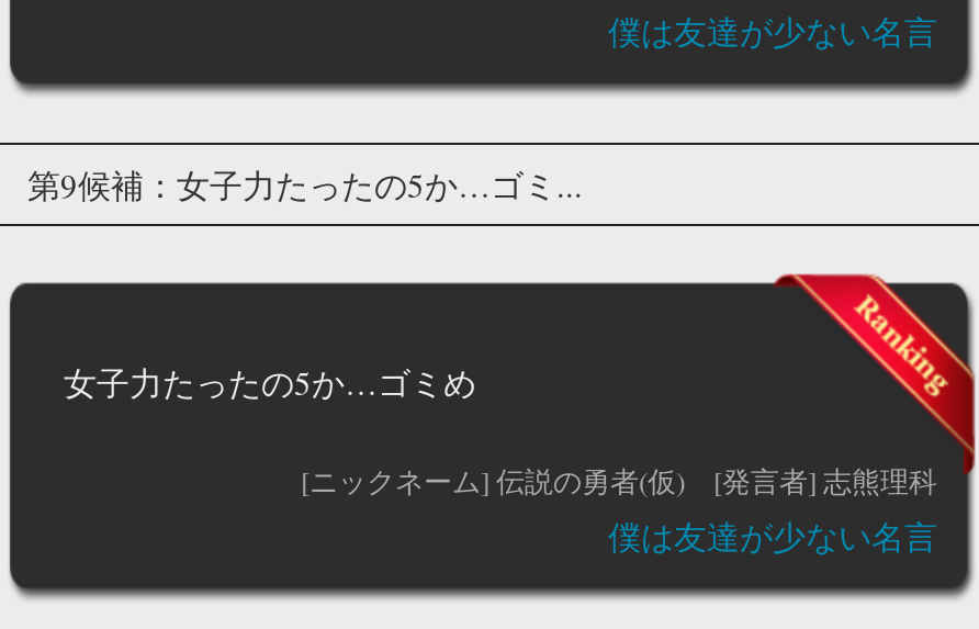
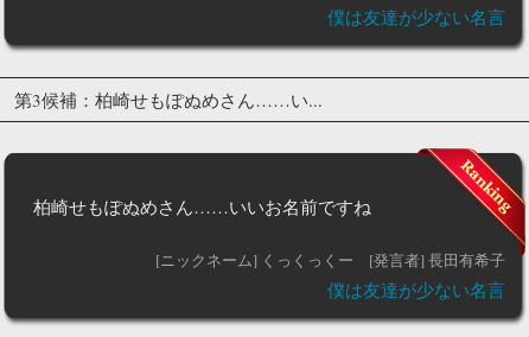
[27,162,583,206] 第9候補：女子力たったの5か…ゴミ... -> [14,87,322,111] 第3候補：柏崎せもぽぬめさん……い...
[64,360,476,404] 女子力たったの5か…ゴミめ -> [33,195,371,219] 柏崎せもぽぬめさん……いいお名前ですね
[301,461,937,501] [ニックネーム] 伝説の勇者(仮) | [発言者] 志熊理科 -> [155,249,505,271] [ニックネーム] くっくっくー | [発言者] 長田有希子

